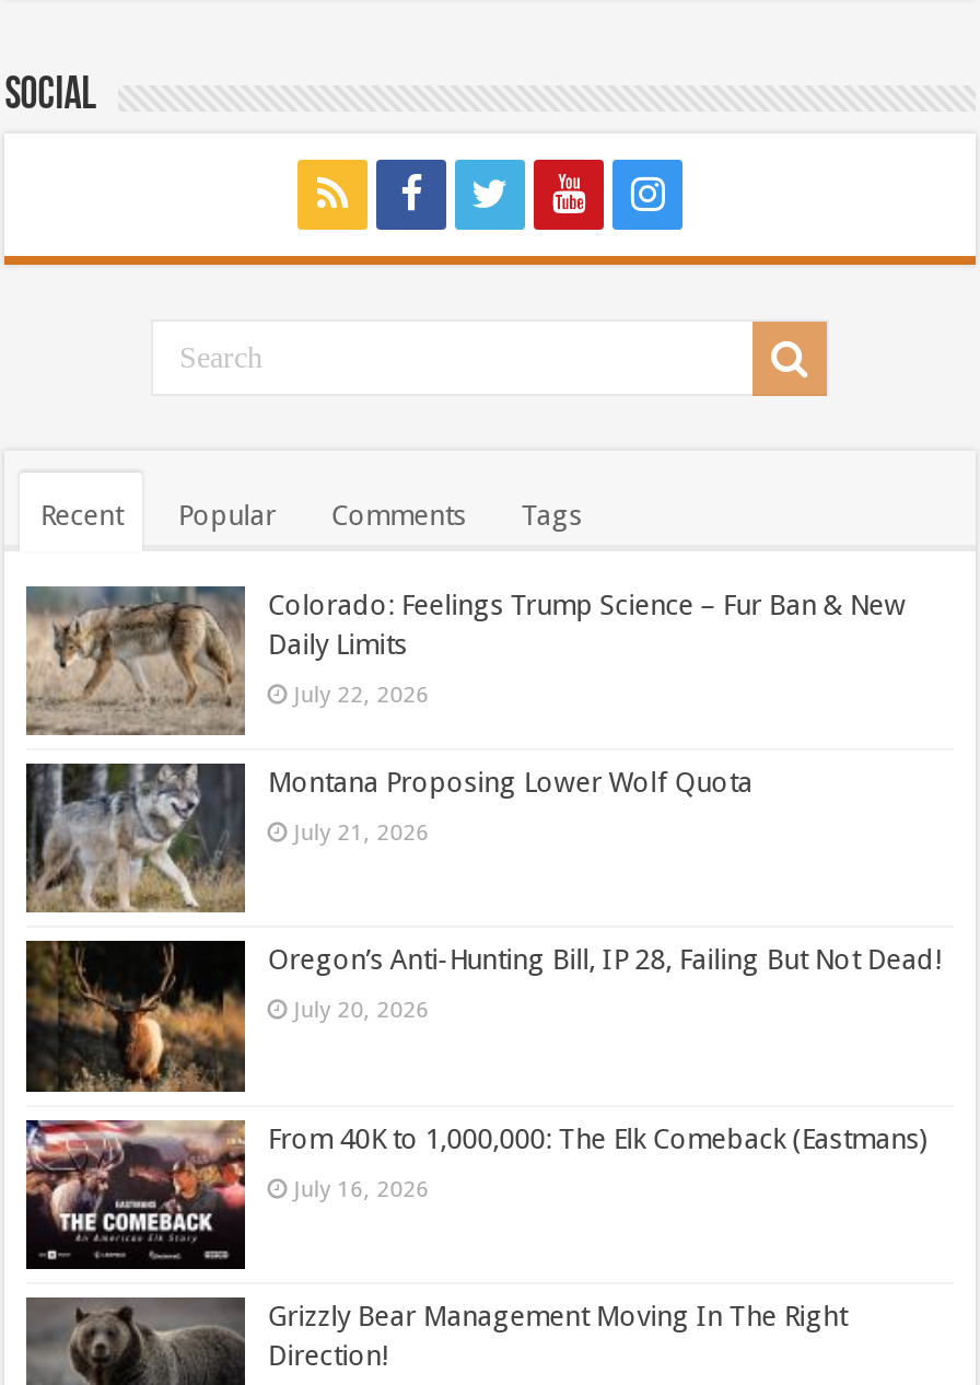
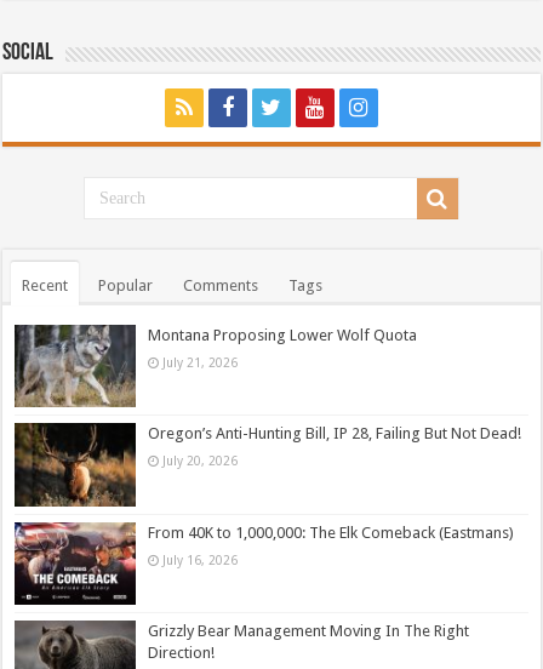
[26,584,906,735] [image] | Colorado: Feelings Trump Science – Fur Ban & New | Daily Limits | July 22, 2026 -> none

